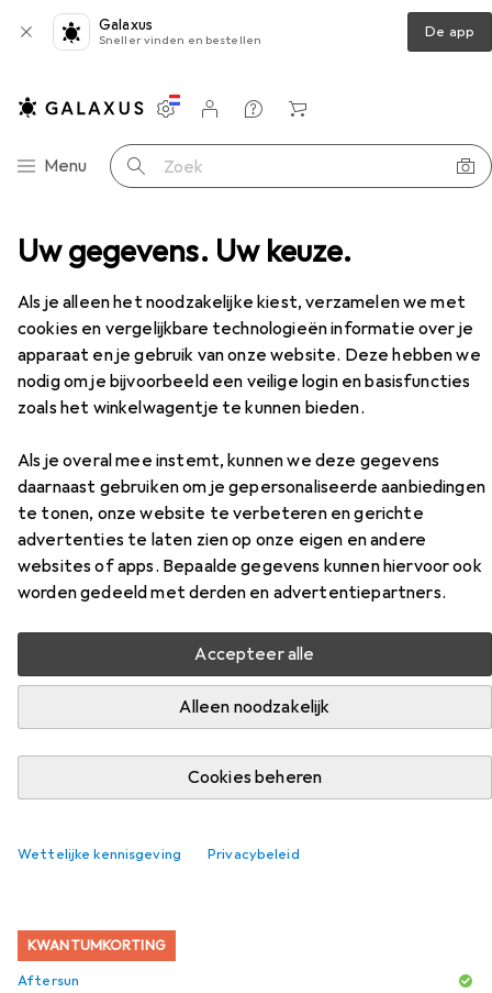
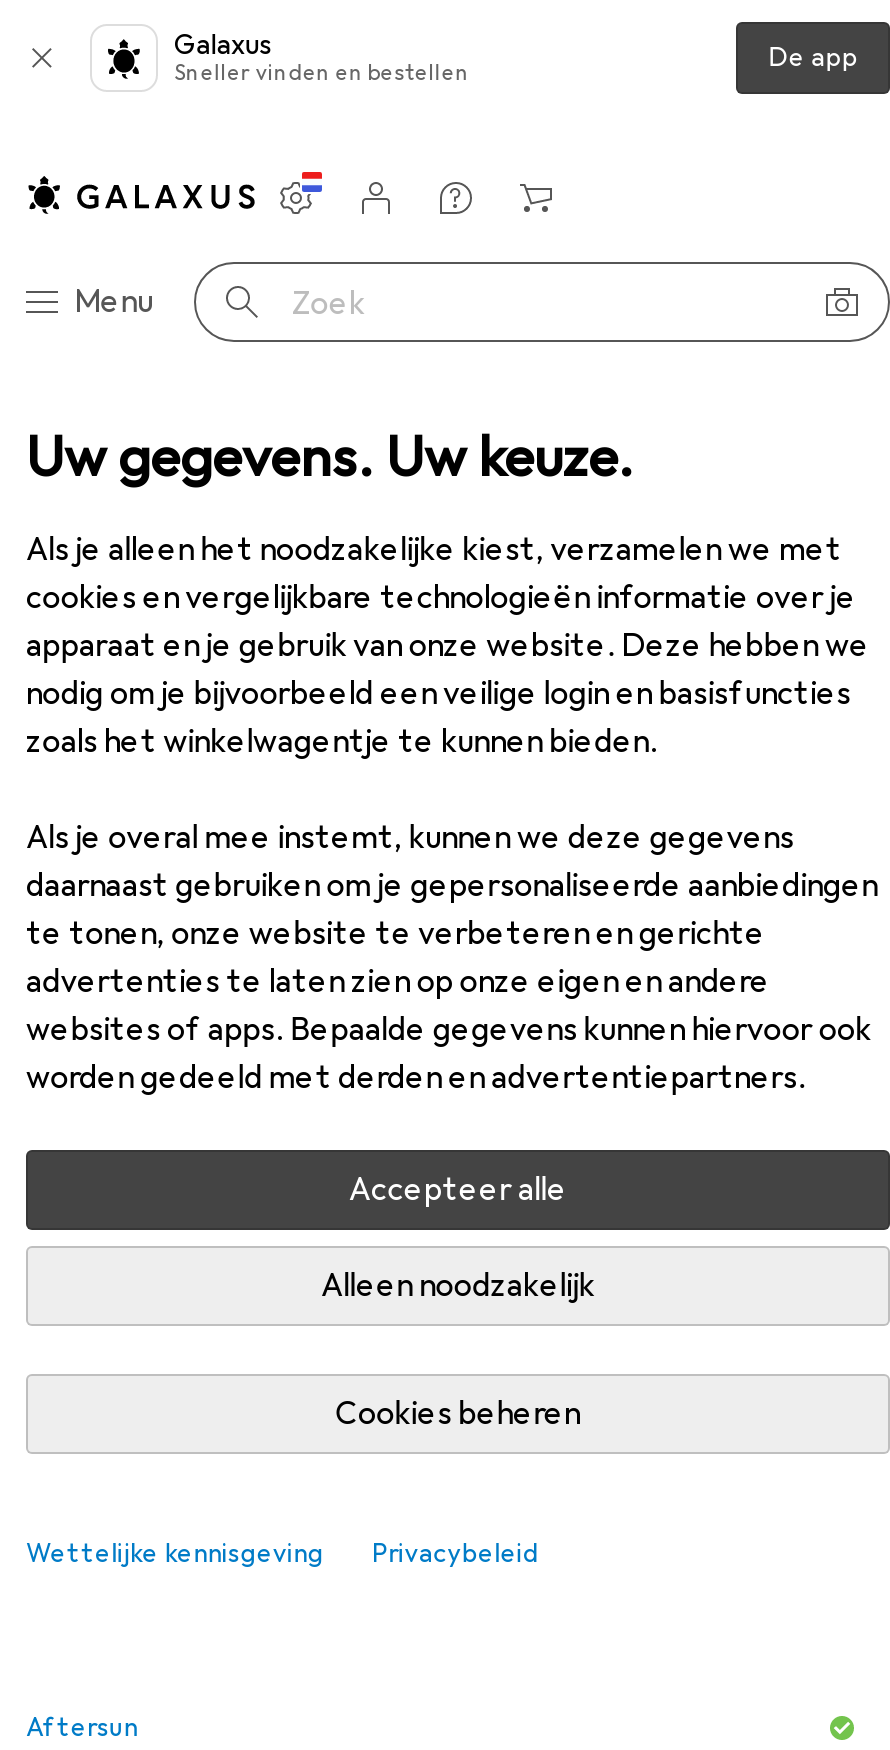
[27,937,166,954] KWANTUMKORTING -> none

